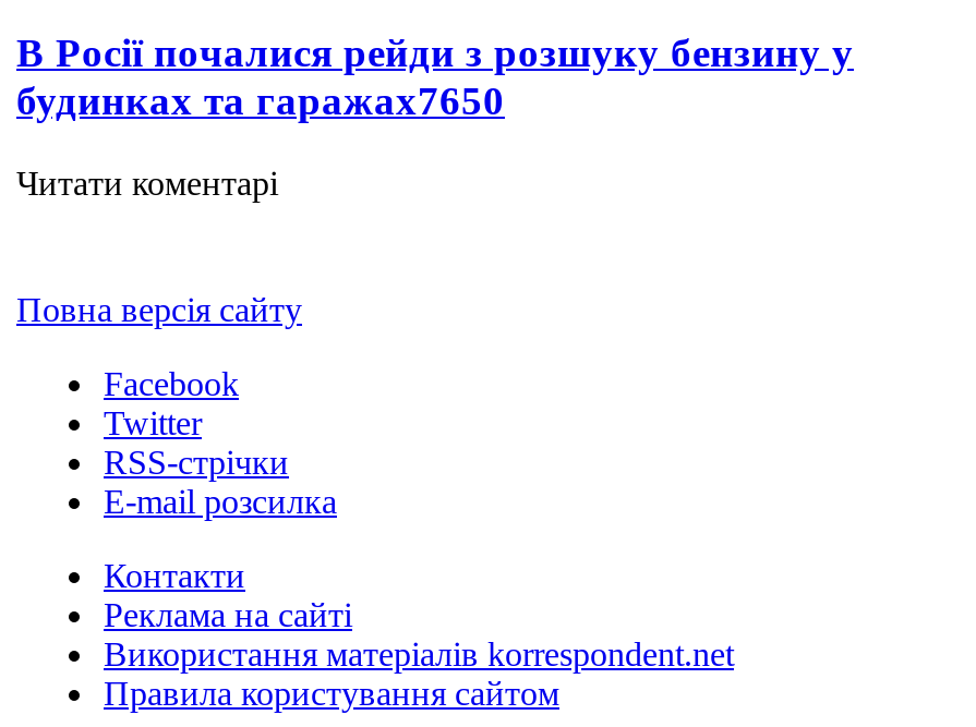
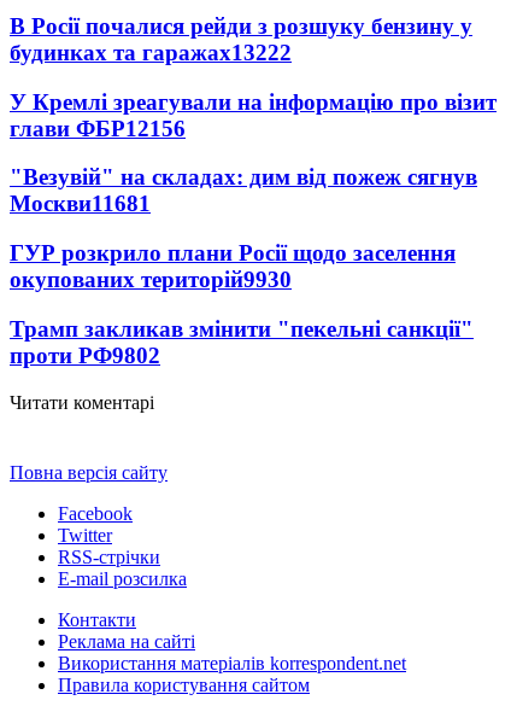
[16,76,505,122] будинках та гаражах7650 -> [10,40,497,368] будинках та гаражах13222 | У Кремлі зреагували на інформацію про візит | глави ФБР12156 | "Везувій" на складах: дим від пожеж сягнув | Москви11681 | ГУР розкрило плани Росії щодо заселення | окупованих територій9930 | Трамп закликав змінити "пекельні санкції" | проти РФ9802

